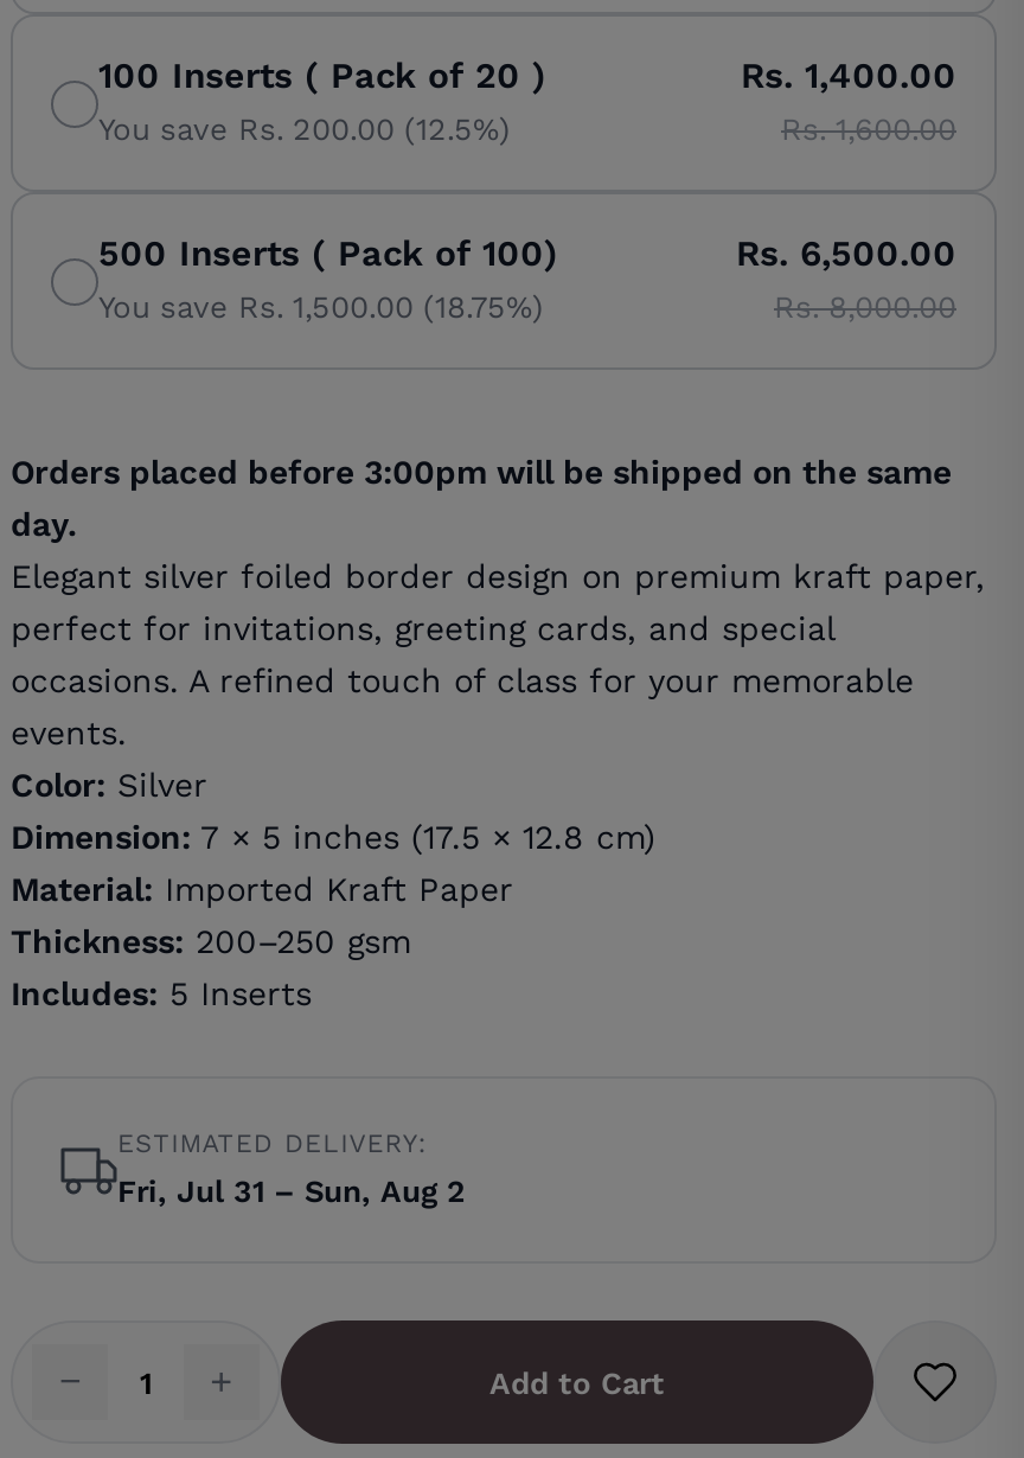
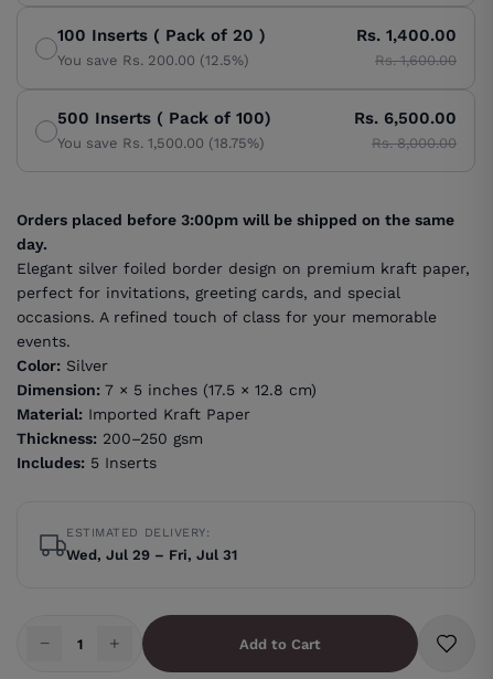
[117,1174,466,1209] Fri, Jul 31 – Sun, Aug 2 -> [66,547,237,563] Wed, Jul 29 – Fri, Jul 31

